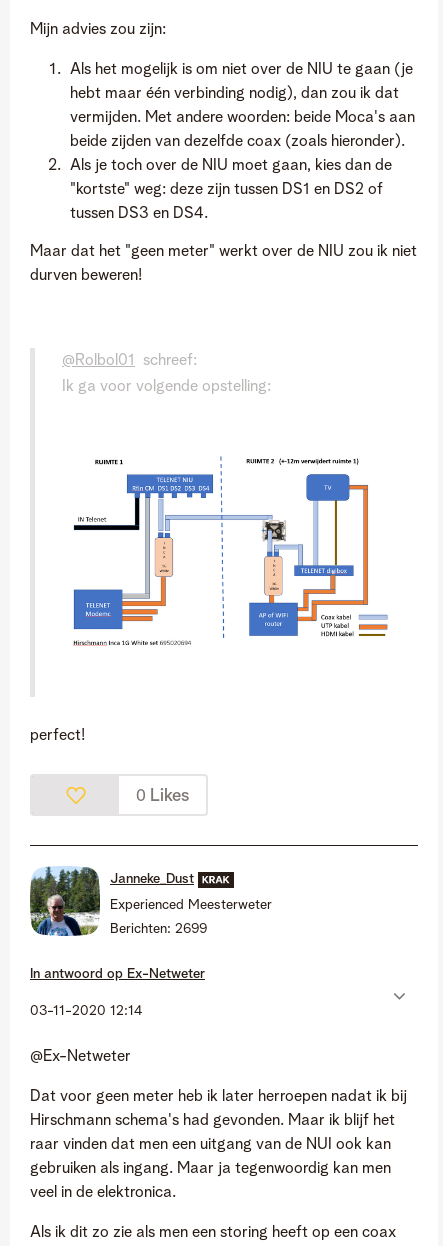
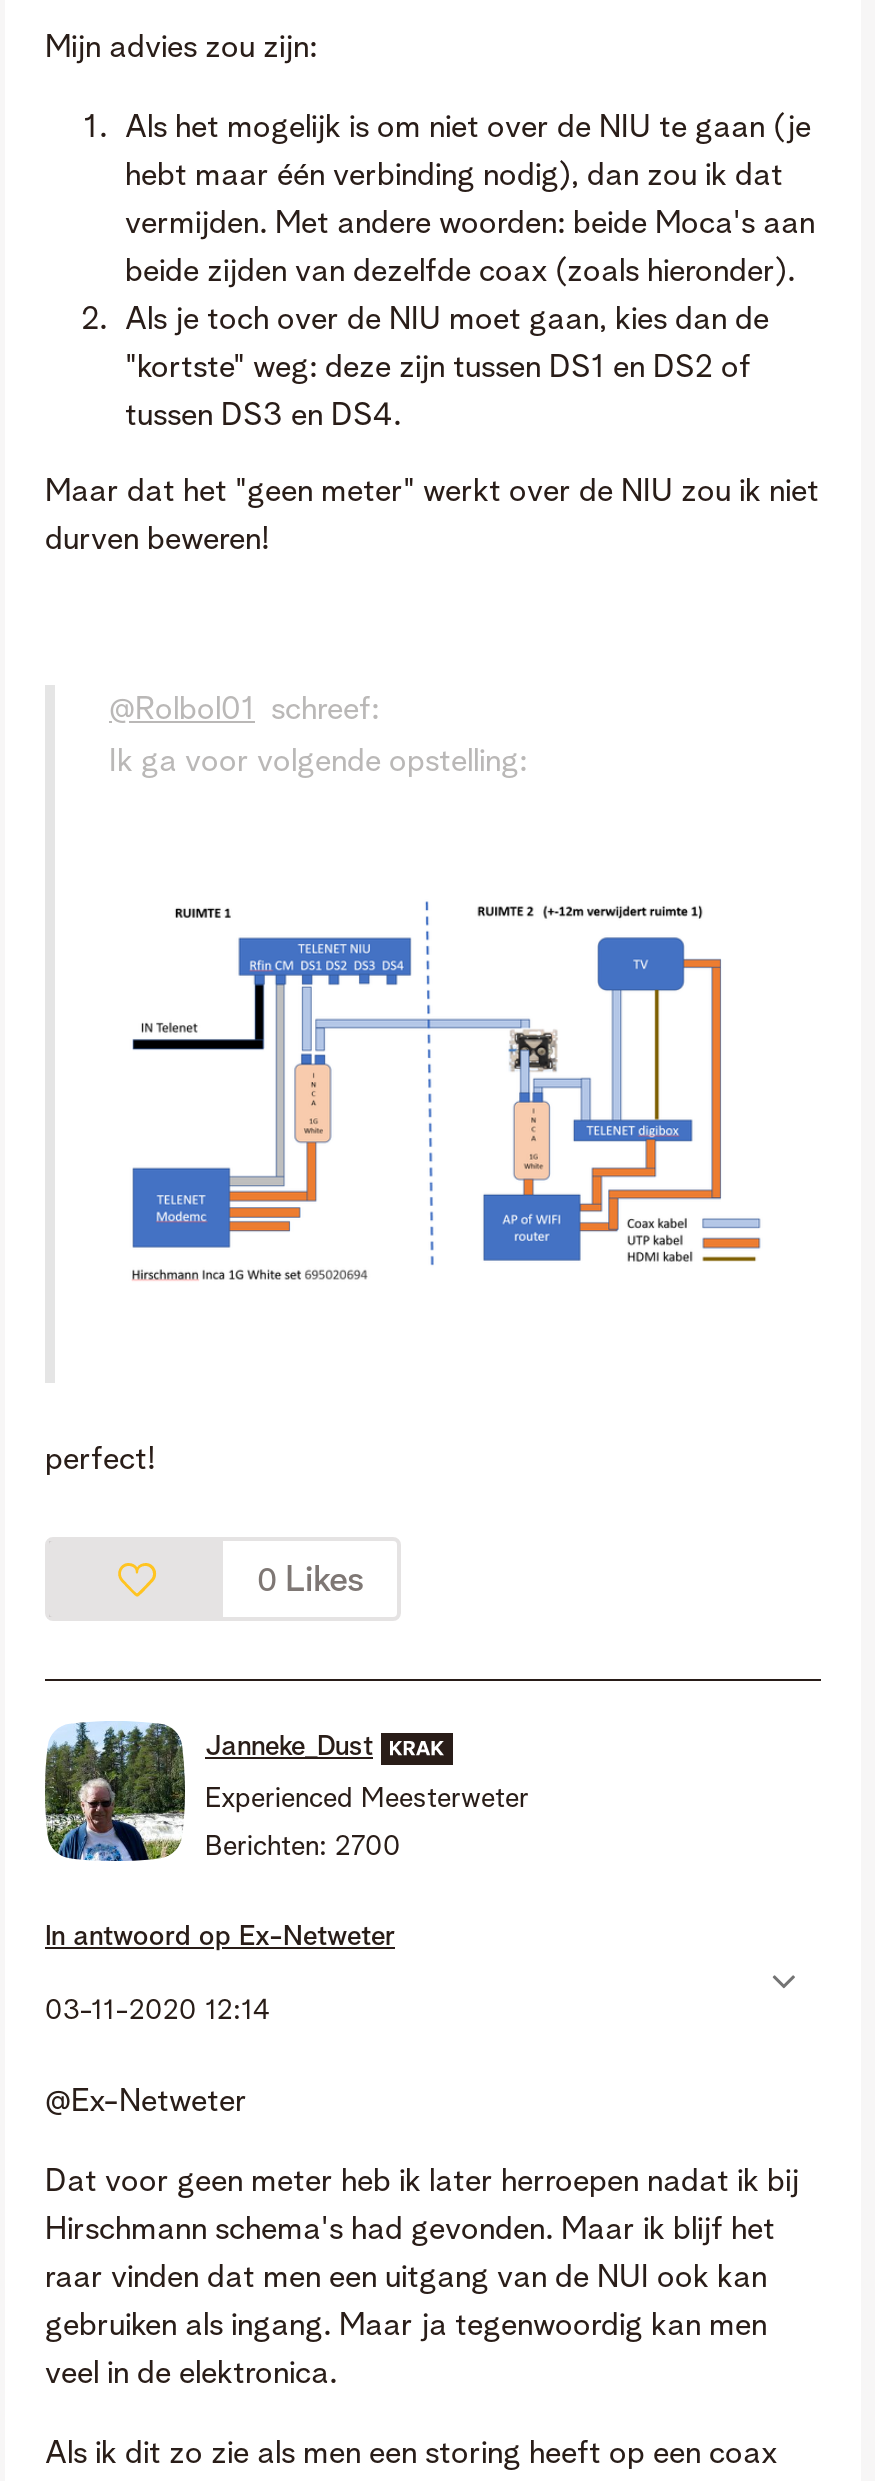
[110,922,207,936] Berichten: 2699 -> [205,1833,401,1861] Berichten: 2700

